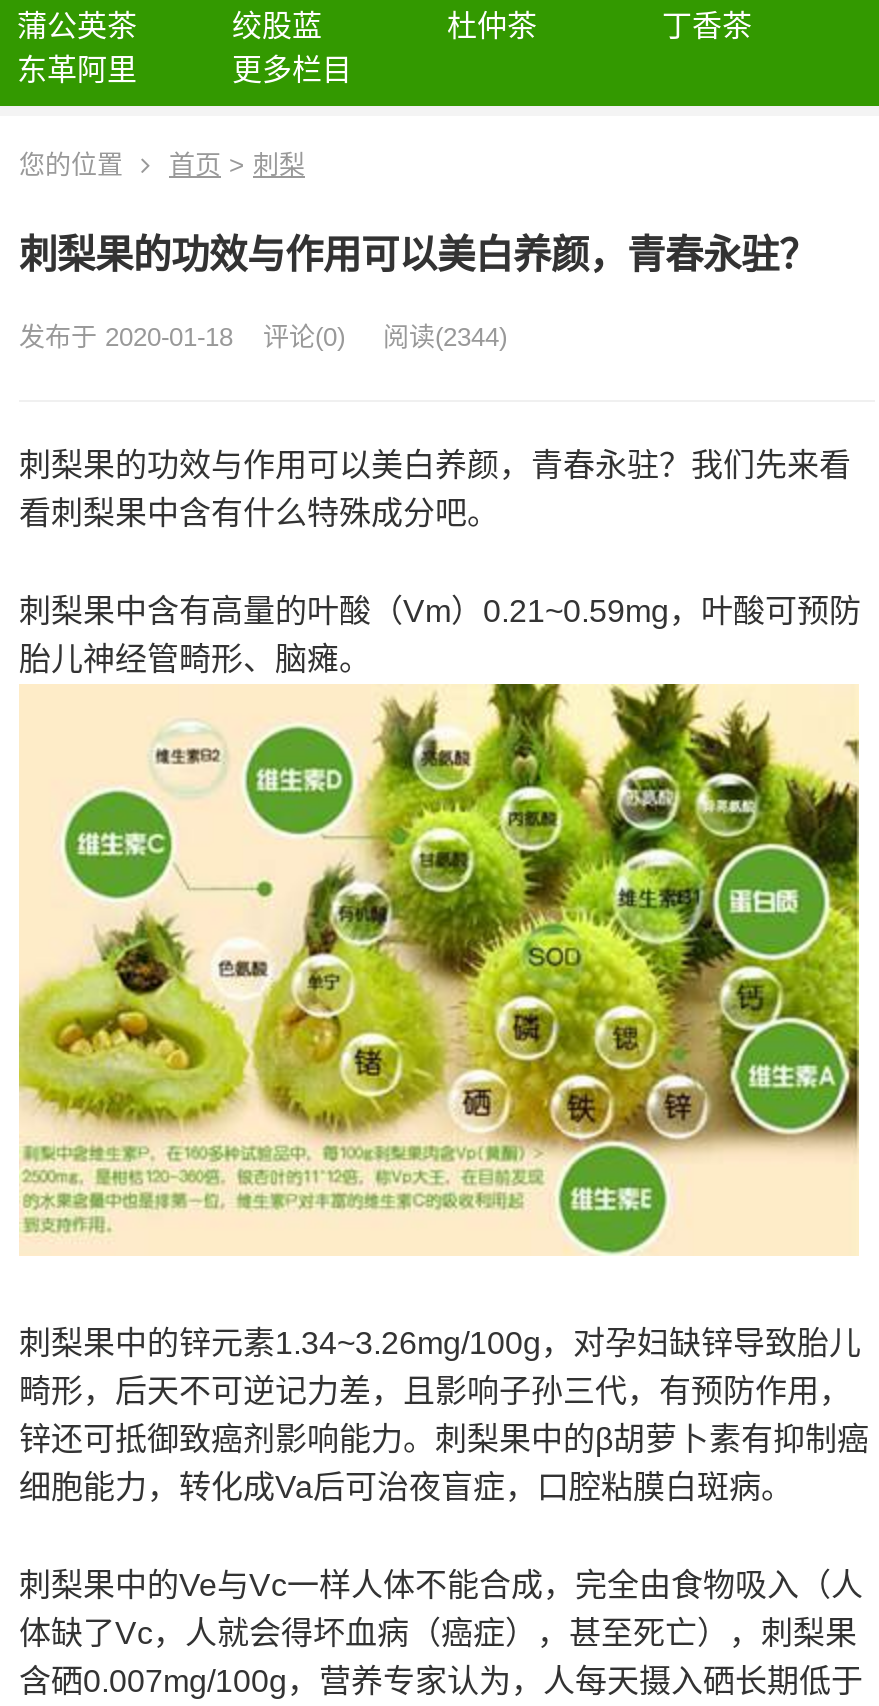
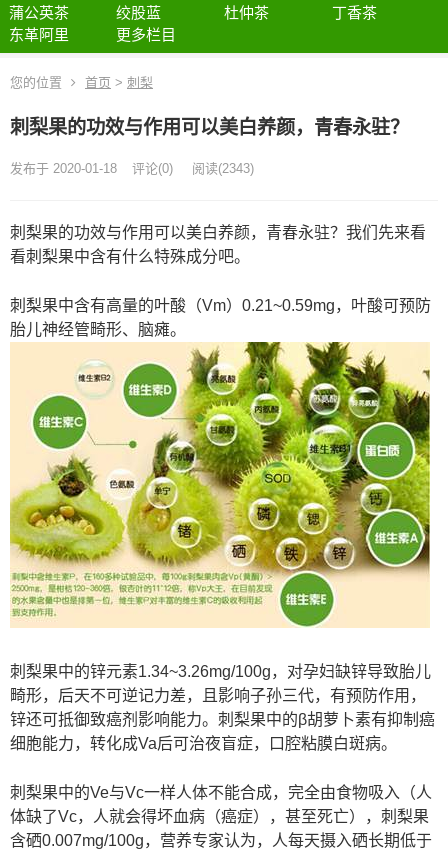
[19,322,507,352] 发布于 2020-01-18 评论(0) 阅读(2344) -> [10,161,254,176] 发布于 2020-01-18 评论(0) 阅读(2343)

